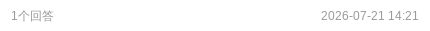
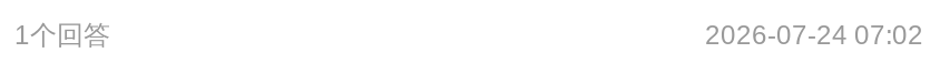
[321,9,419,23] 2026-07-21 14:21 -> [705,20,923,51] 2026-07-24 07:02

